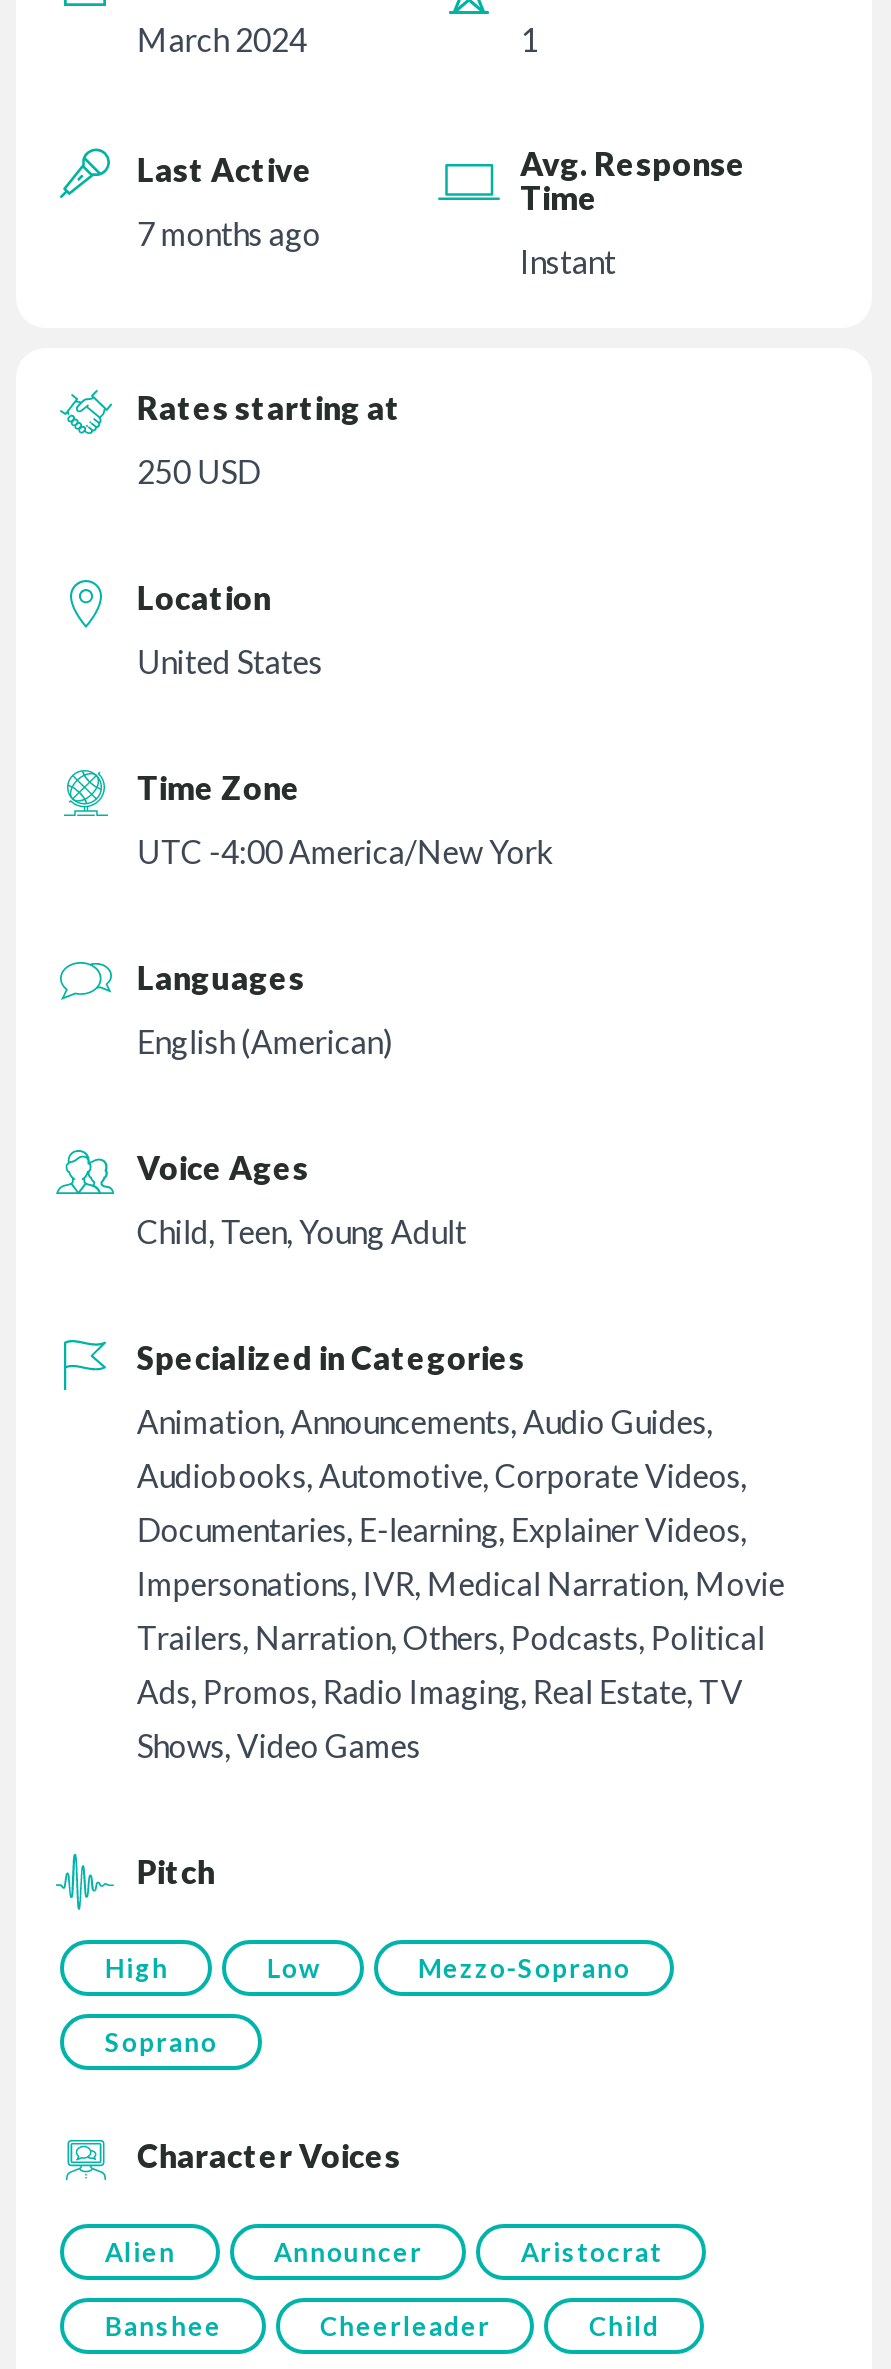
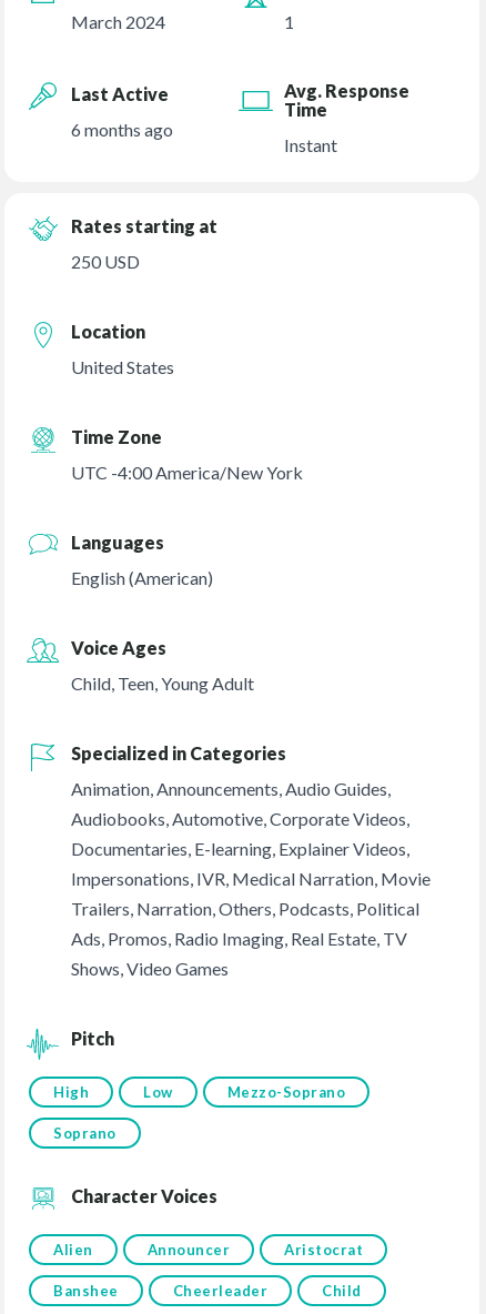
[137,214,321,252] 7 months ago -> [71,119,174,140] 6 months ago

